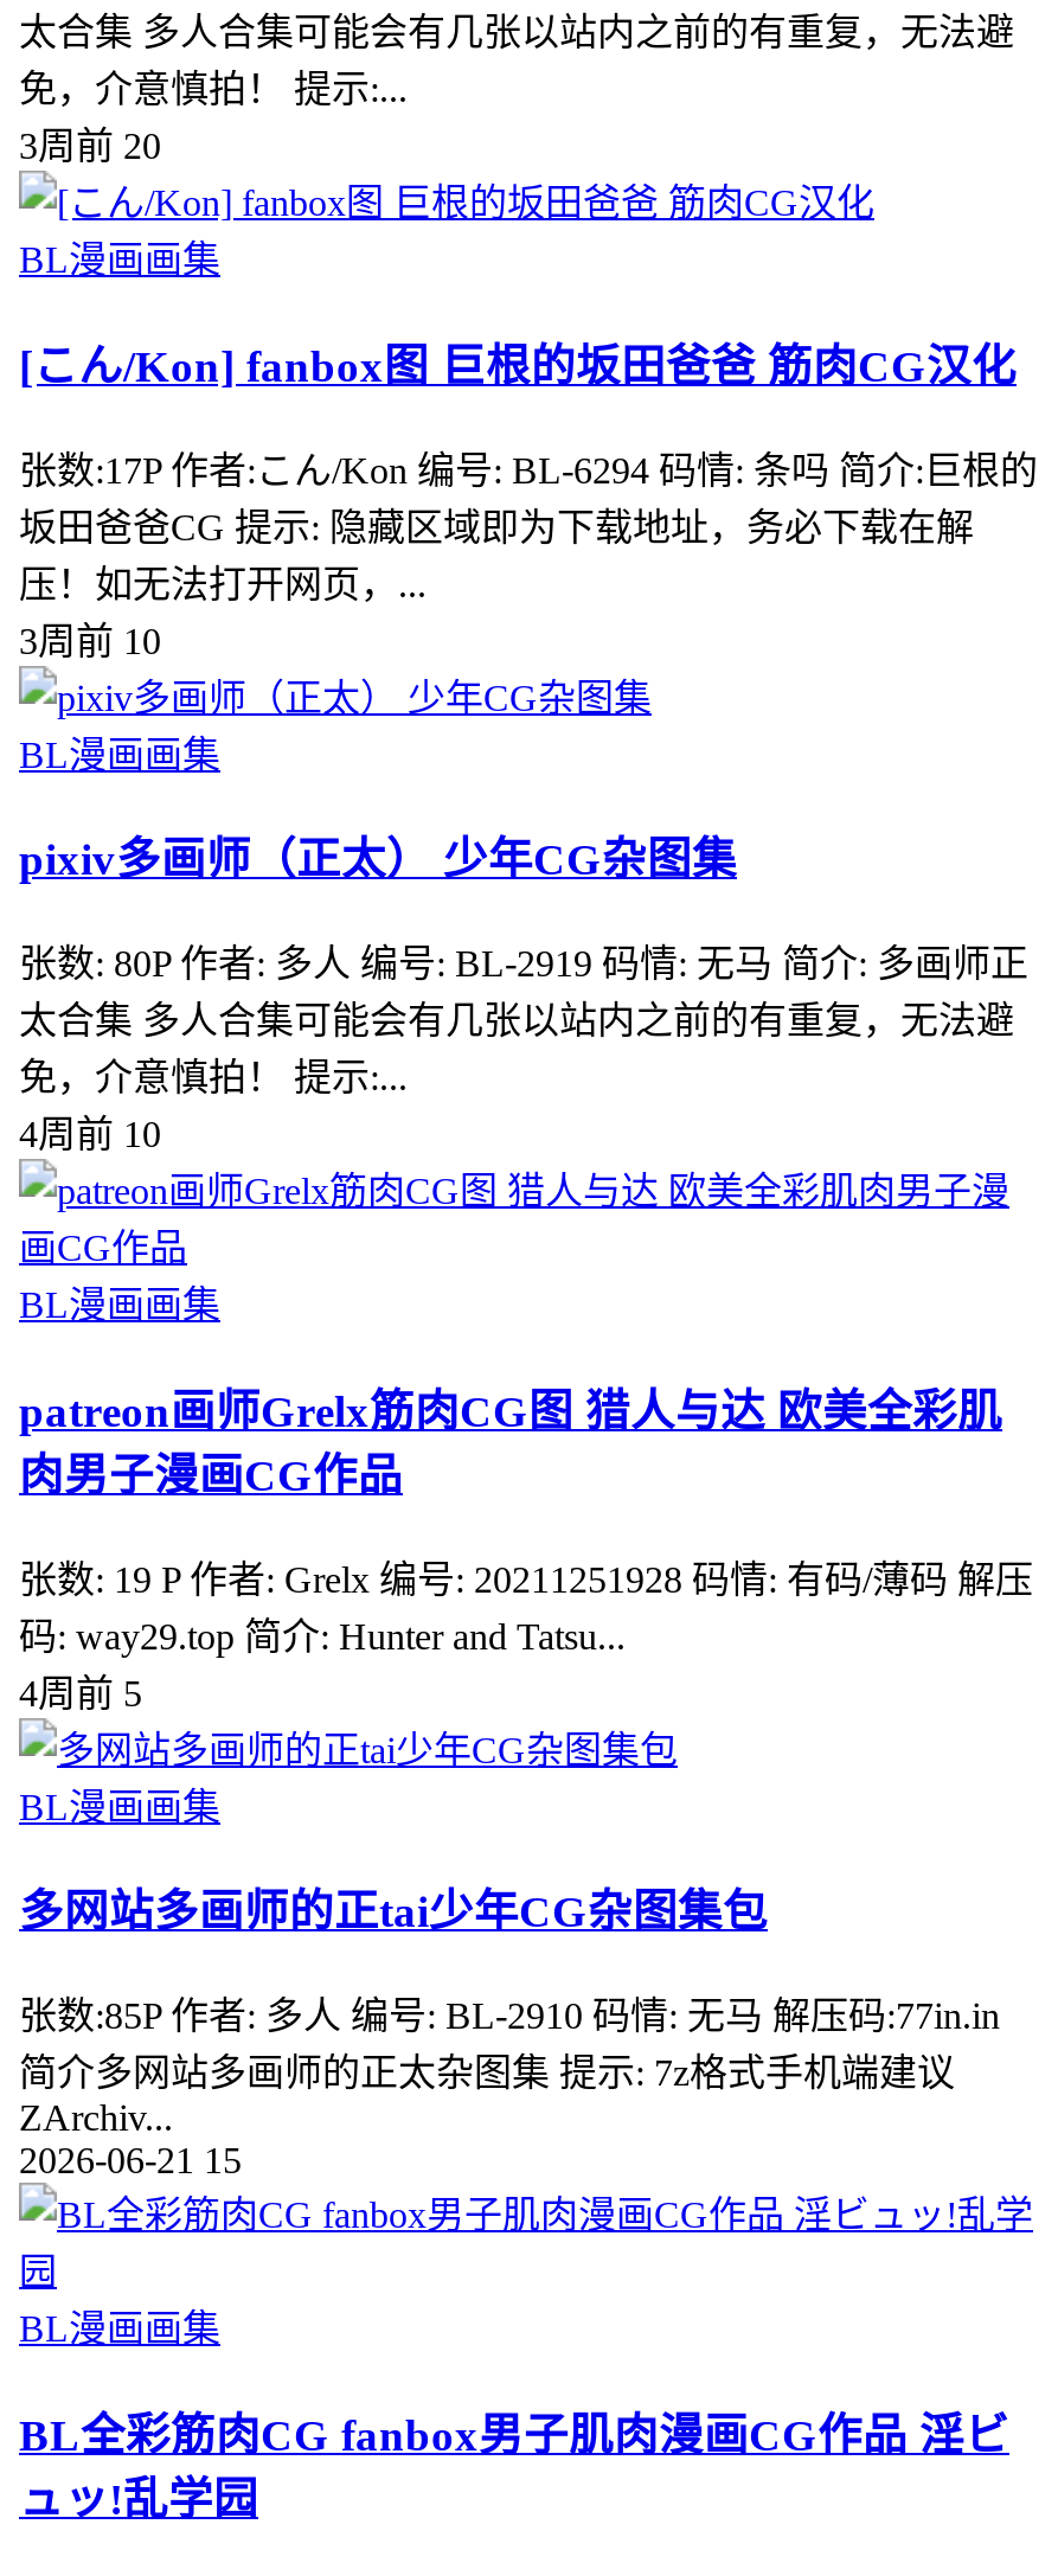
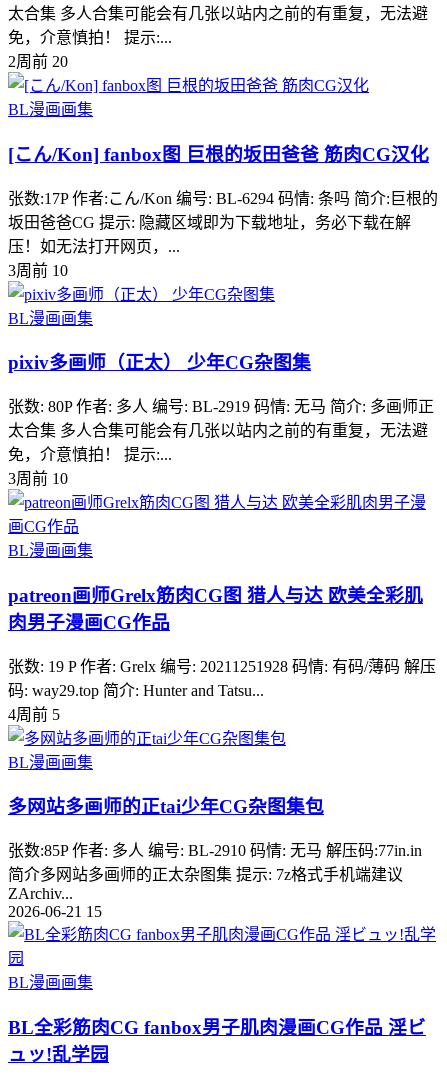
[19,126,161,167] 3周前20 -> [8,53,68,70] 2周前20
[19,1114,161,1155] 4周前10 -> [8,470,68,487] 3周前10

